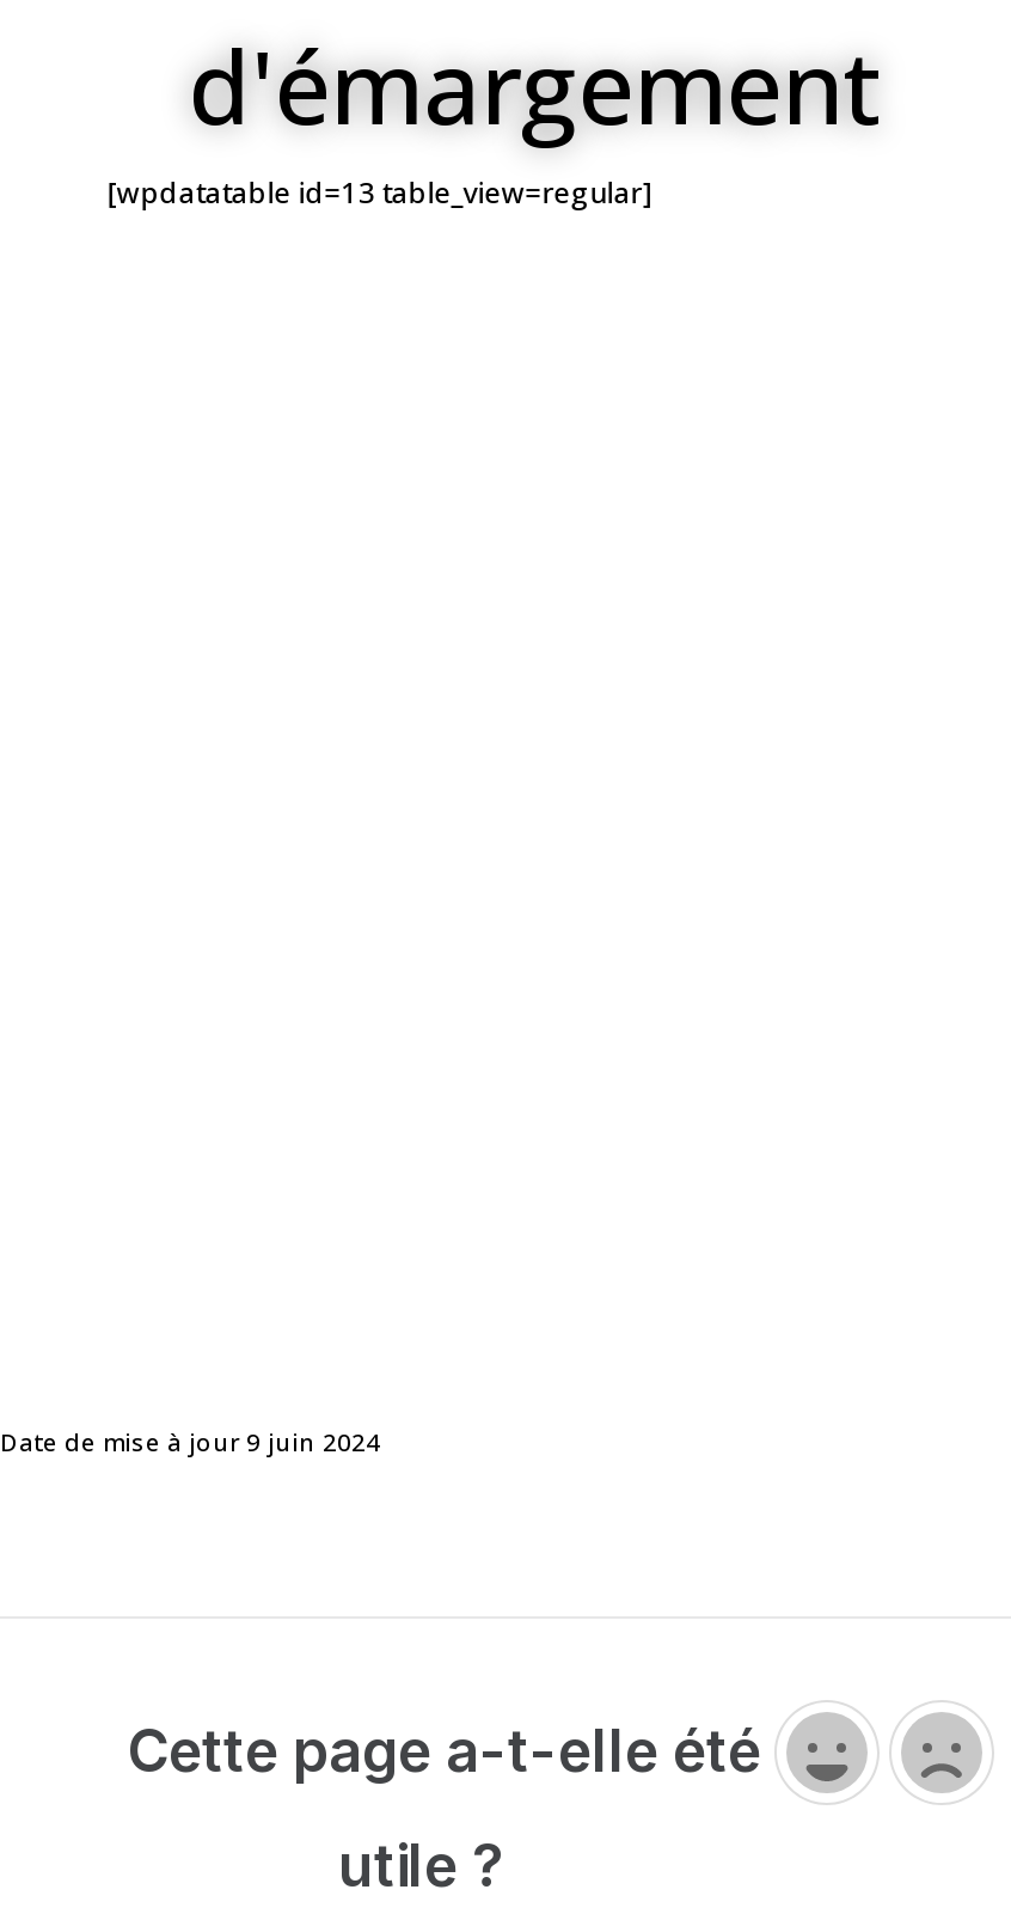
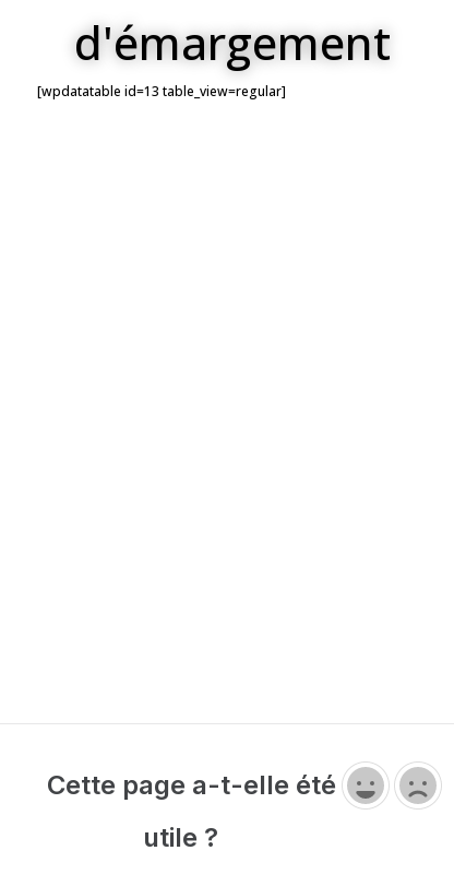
[0,1424,380,1458] Date de mise à jour 9 juin 2024 -> none

